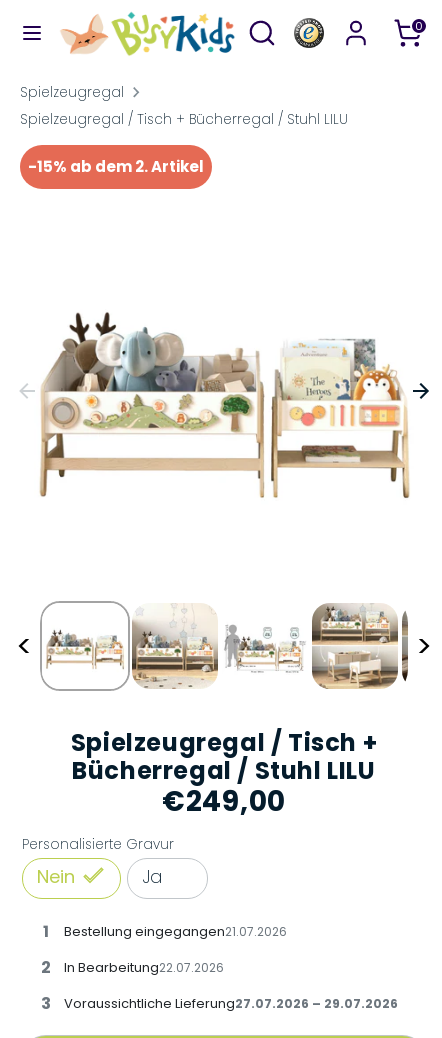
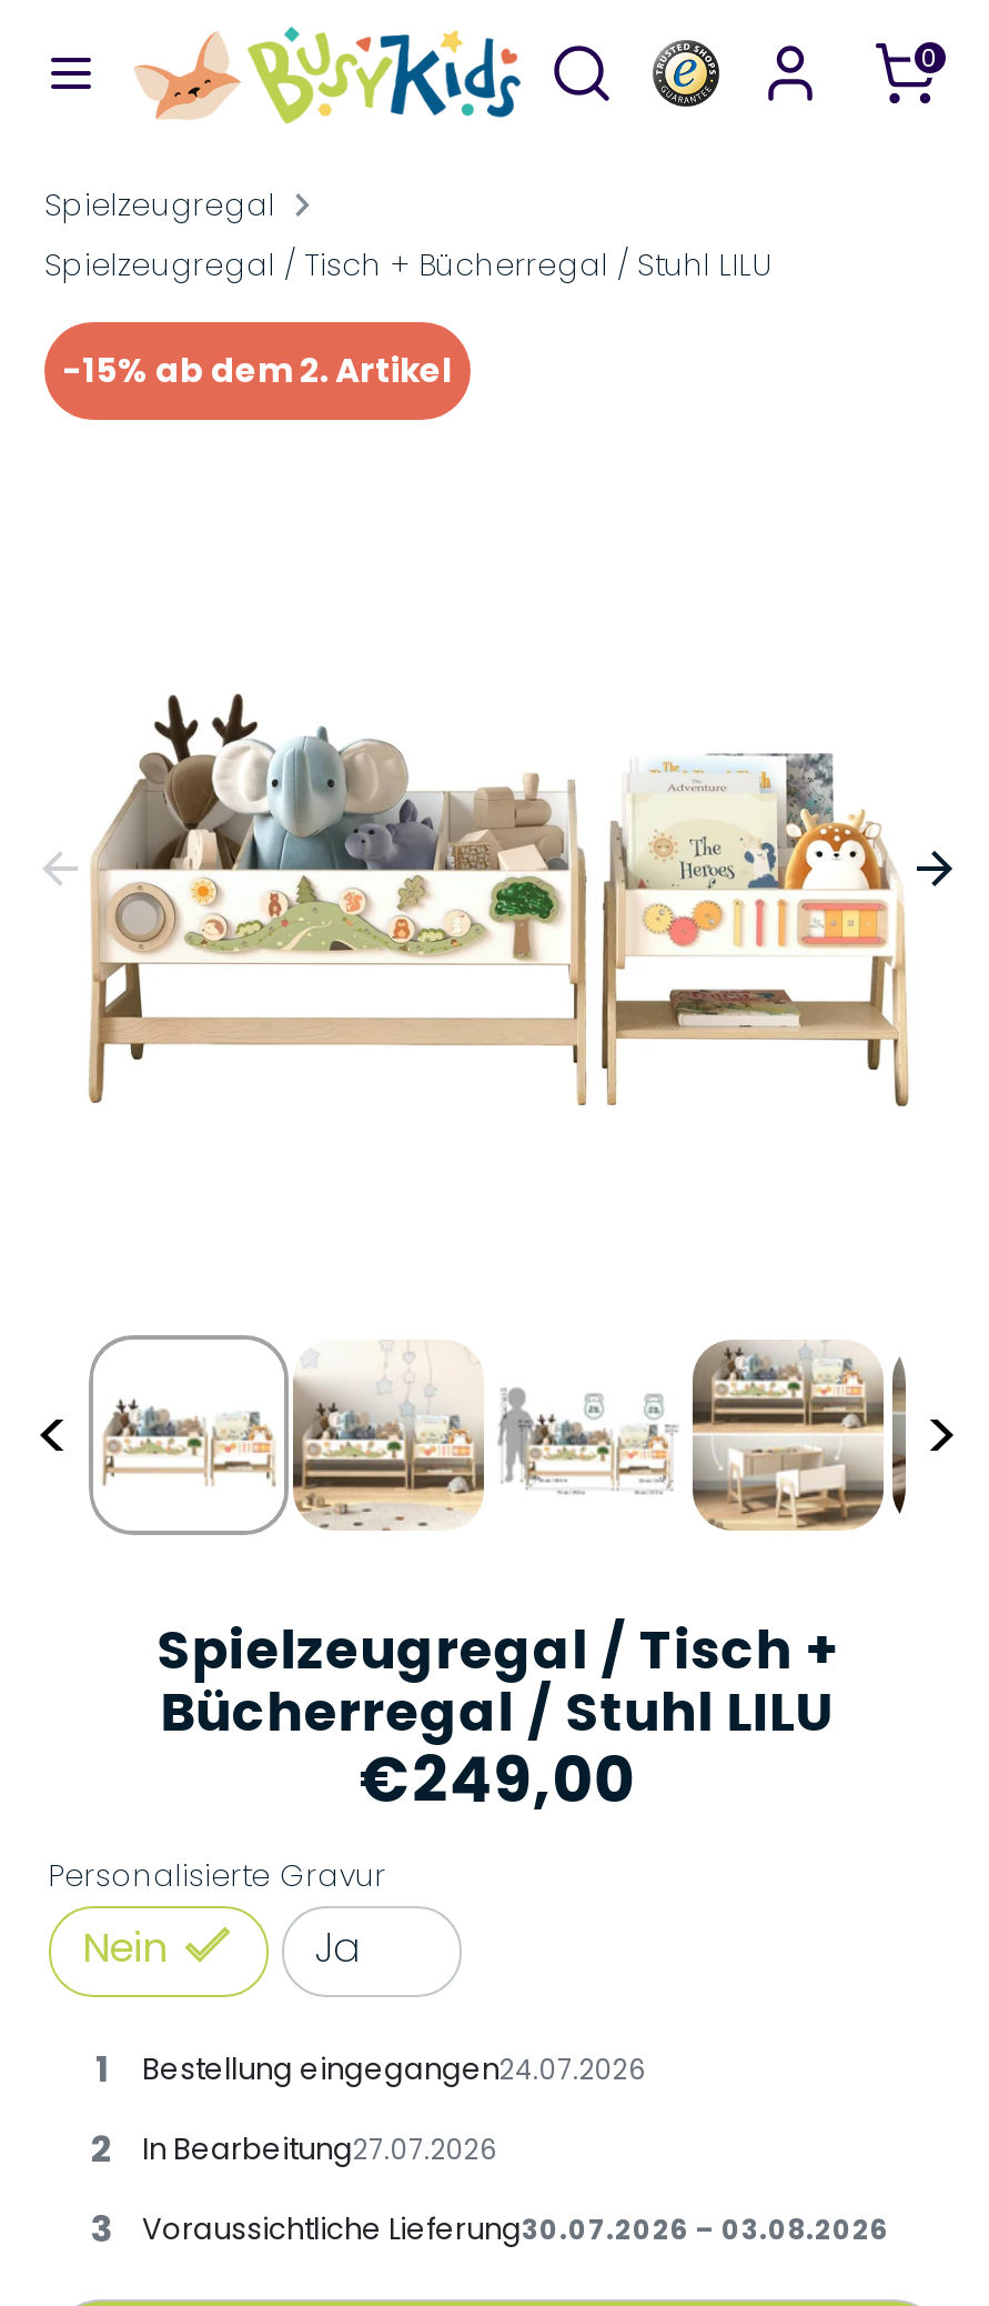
[64,922,287,941] Bestellung eingegangen21.07.2026 -> [142,2049,646,2091] Bestellung eingegangen24.07.2026
[64,958,224,977] In Bearbeitung22.07.2026 -> [142,2129,497,2171] In Bearbeitung27.07.2026
[64,994,398,1013] Voraussichtliche Lieferung27.07.2026 – 29.07.2026 -> [142,2209,888,2251] Voraussichtliche Lieferung30.07.2026 – 03.08.2026

